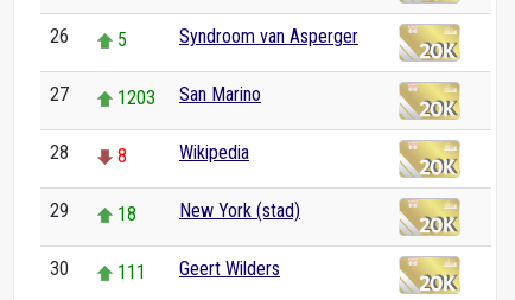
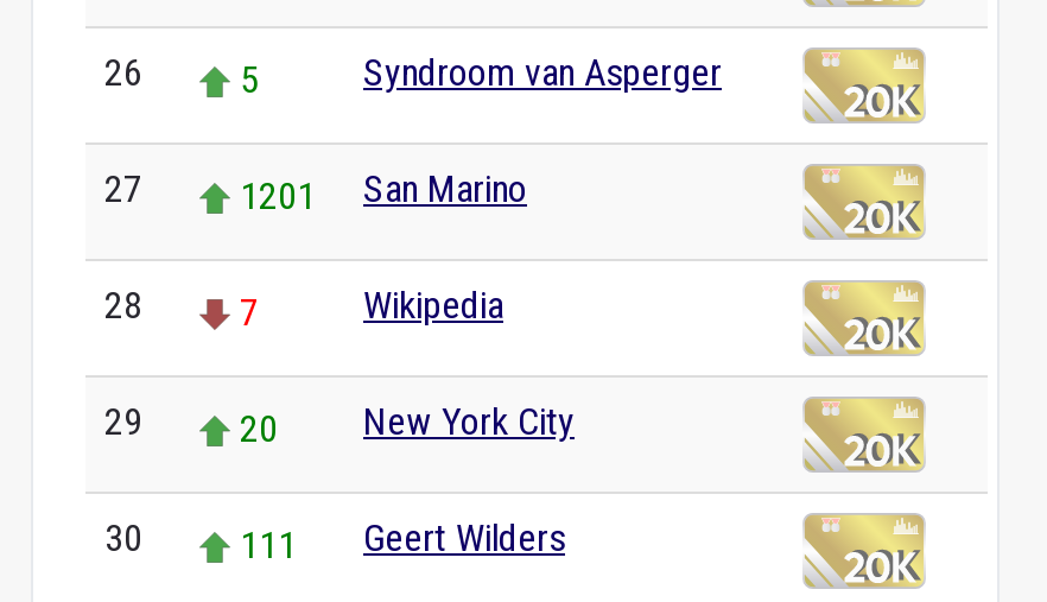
[50,83,261,109] 27 1203 San Marino -> [104,166,527,218] 27 1201 San Marino
[50,141,127,167] 28 8 -> [104,283,259,335] 28 7
[113,203,136,225] 18 -> [230,406,278,451] 20
[179,199,300,222] New York (stad) -> [363,399,575,444] New York City

